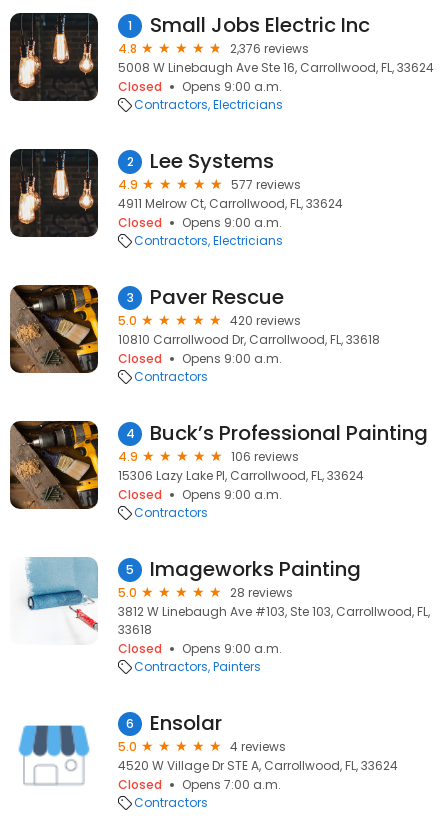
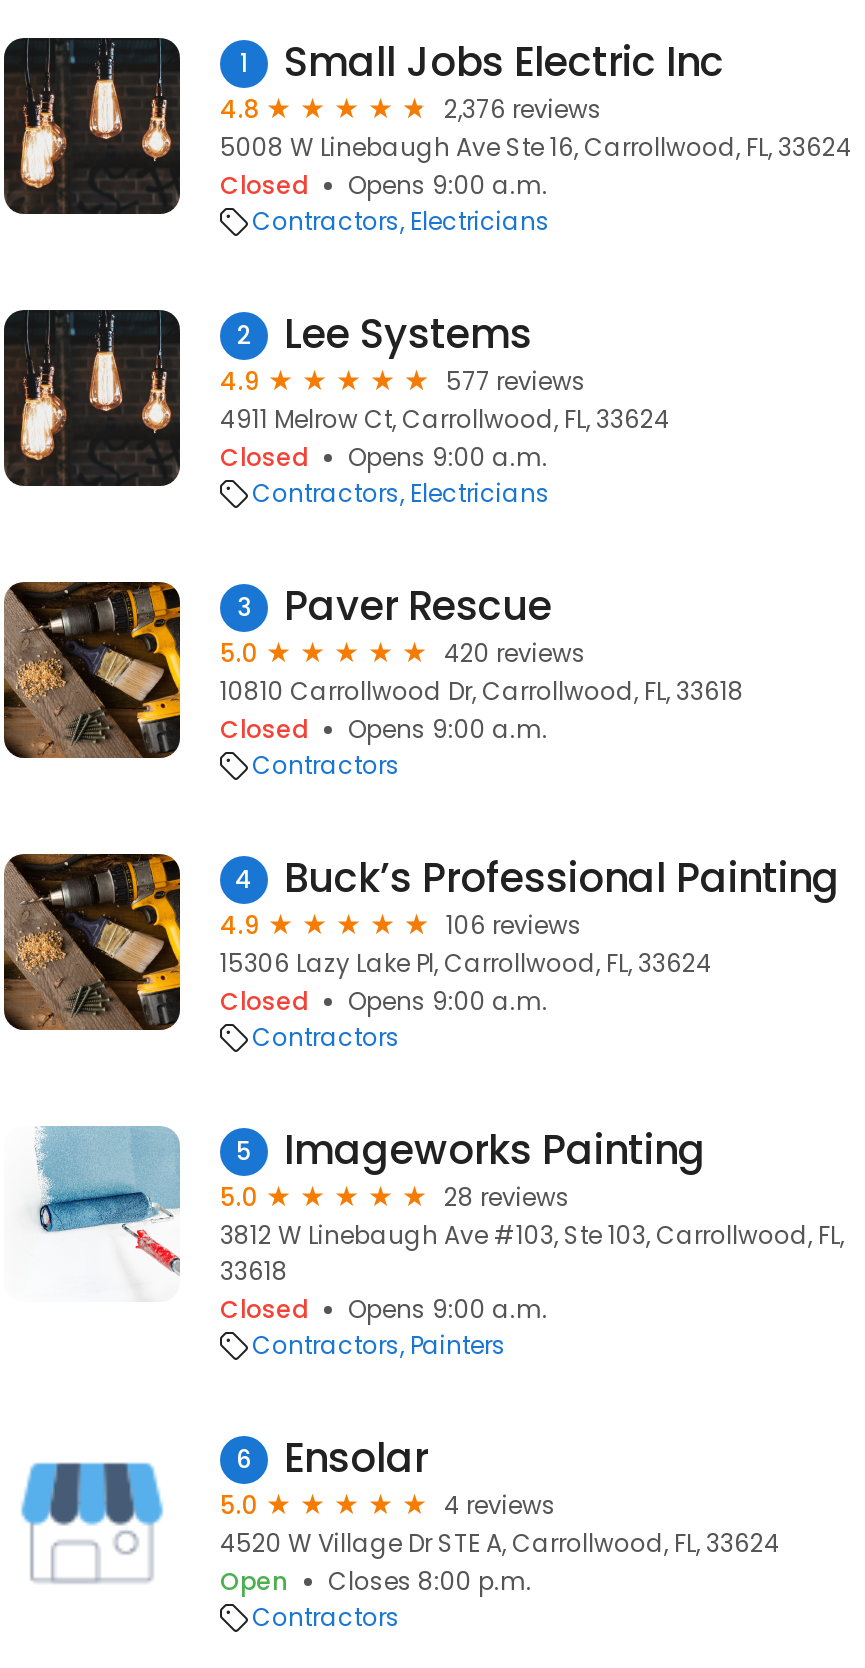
[118,776,281,793] Closed | Opens 7:00 a.m. -> [220,1564,532,1598] Open | Closes 8:00 p.m.

